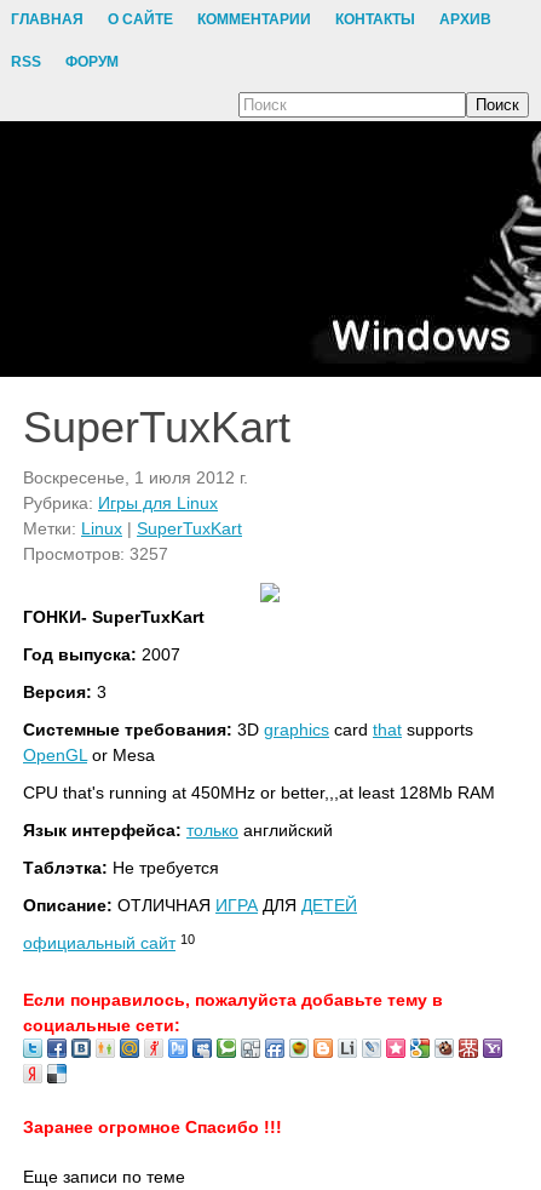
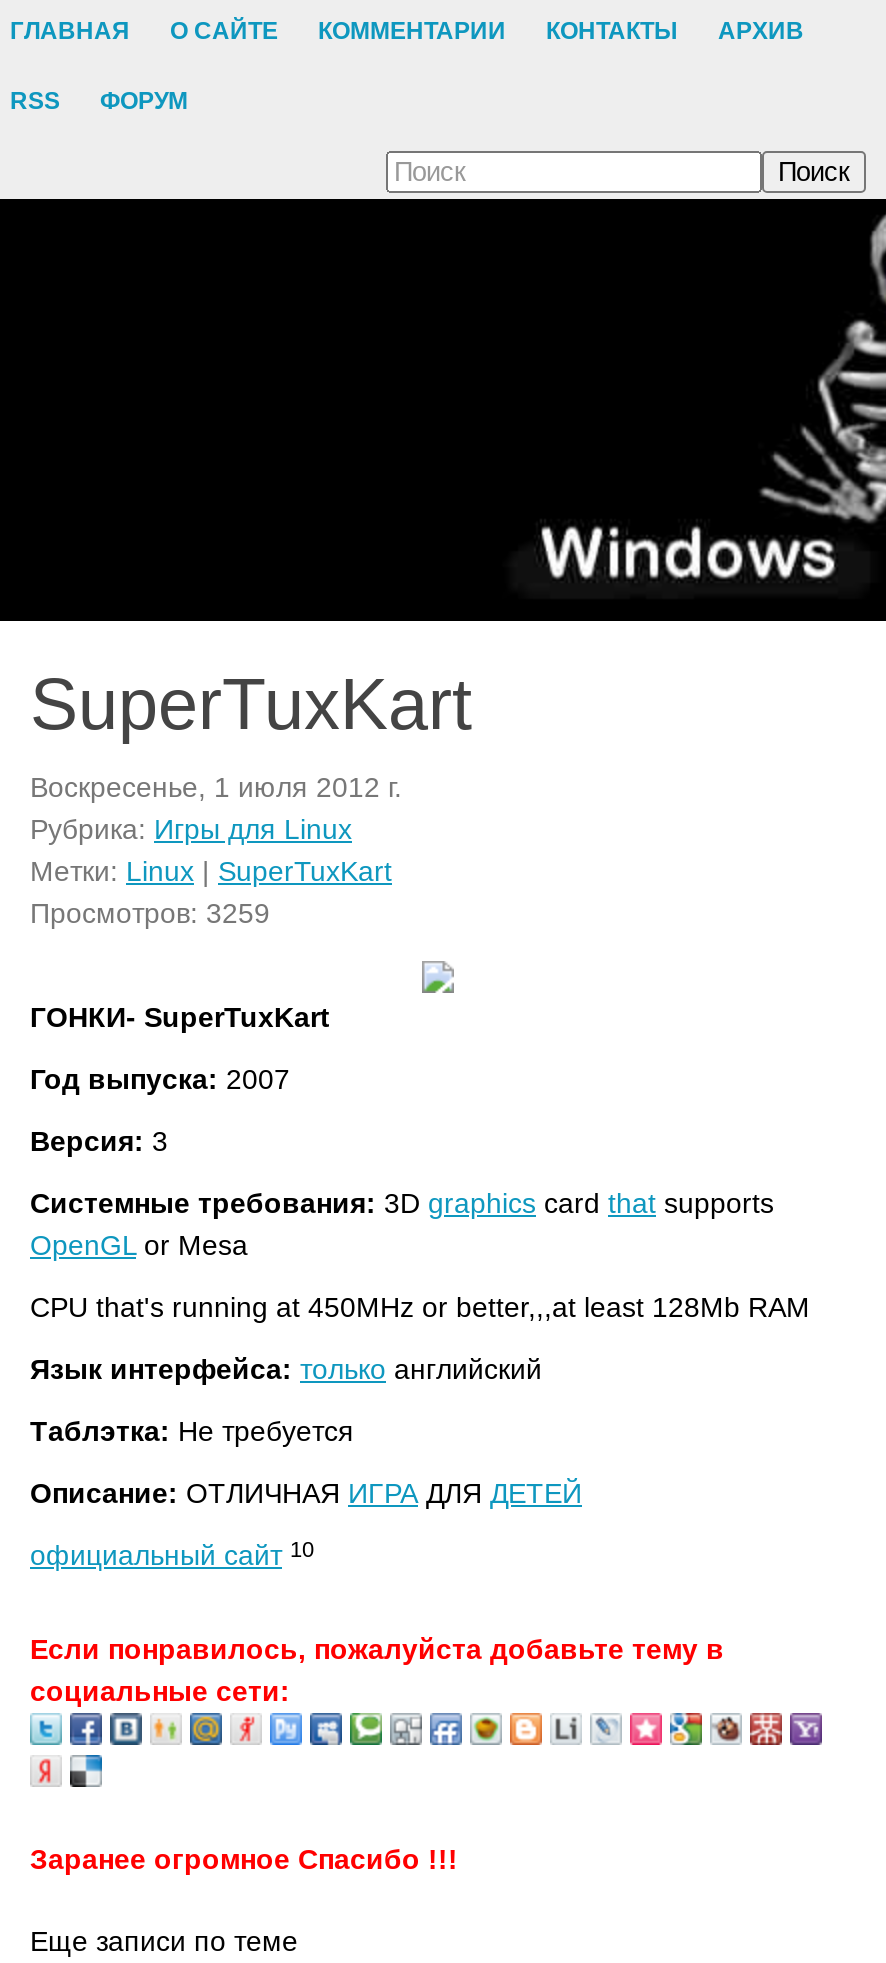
[23,544,168,563] Просмотров: 3257 -> [30,897,270,929] Просмотров: 3259

